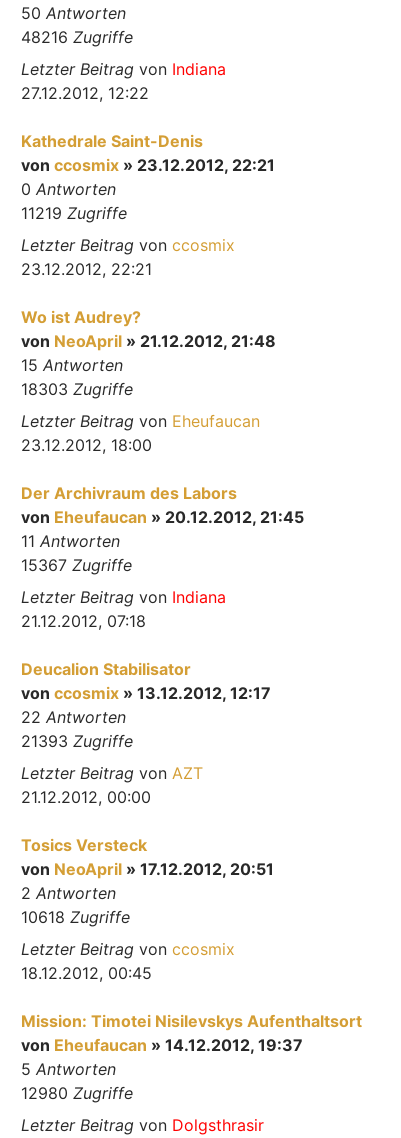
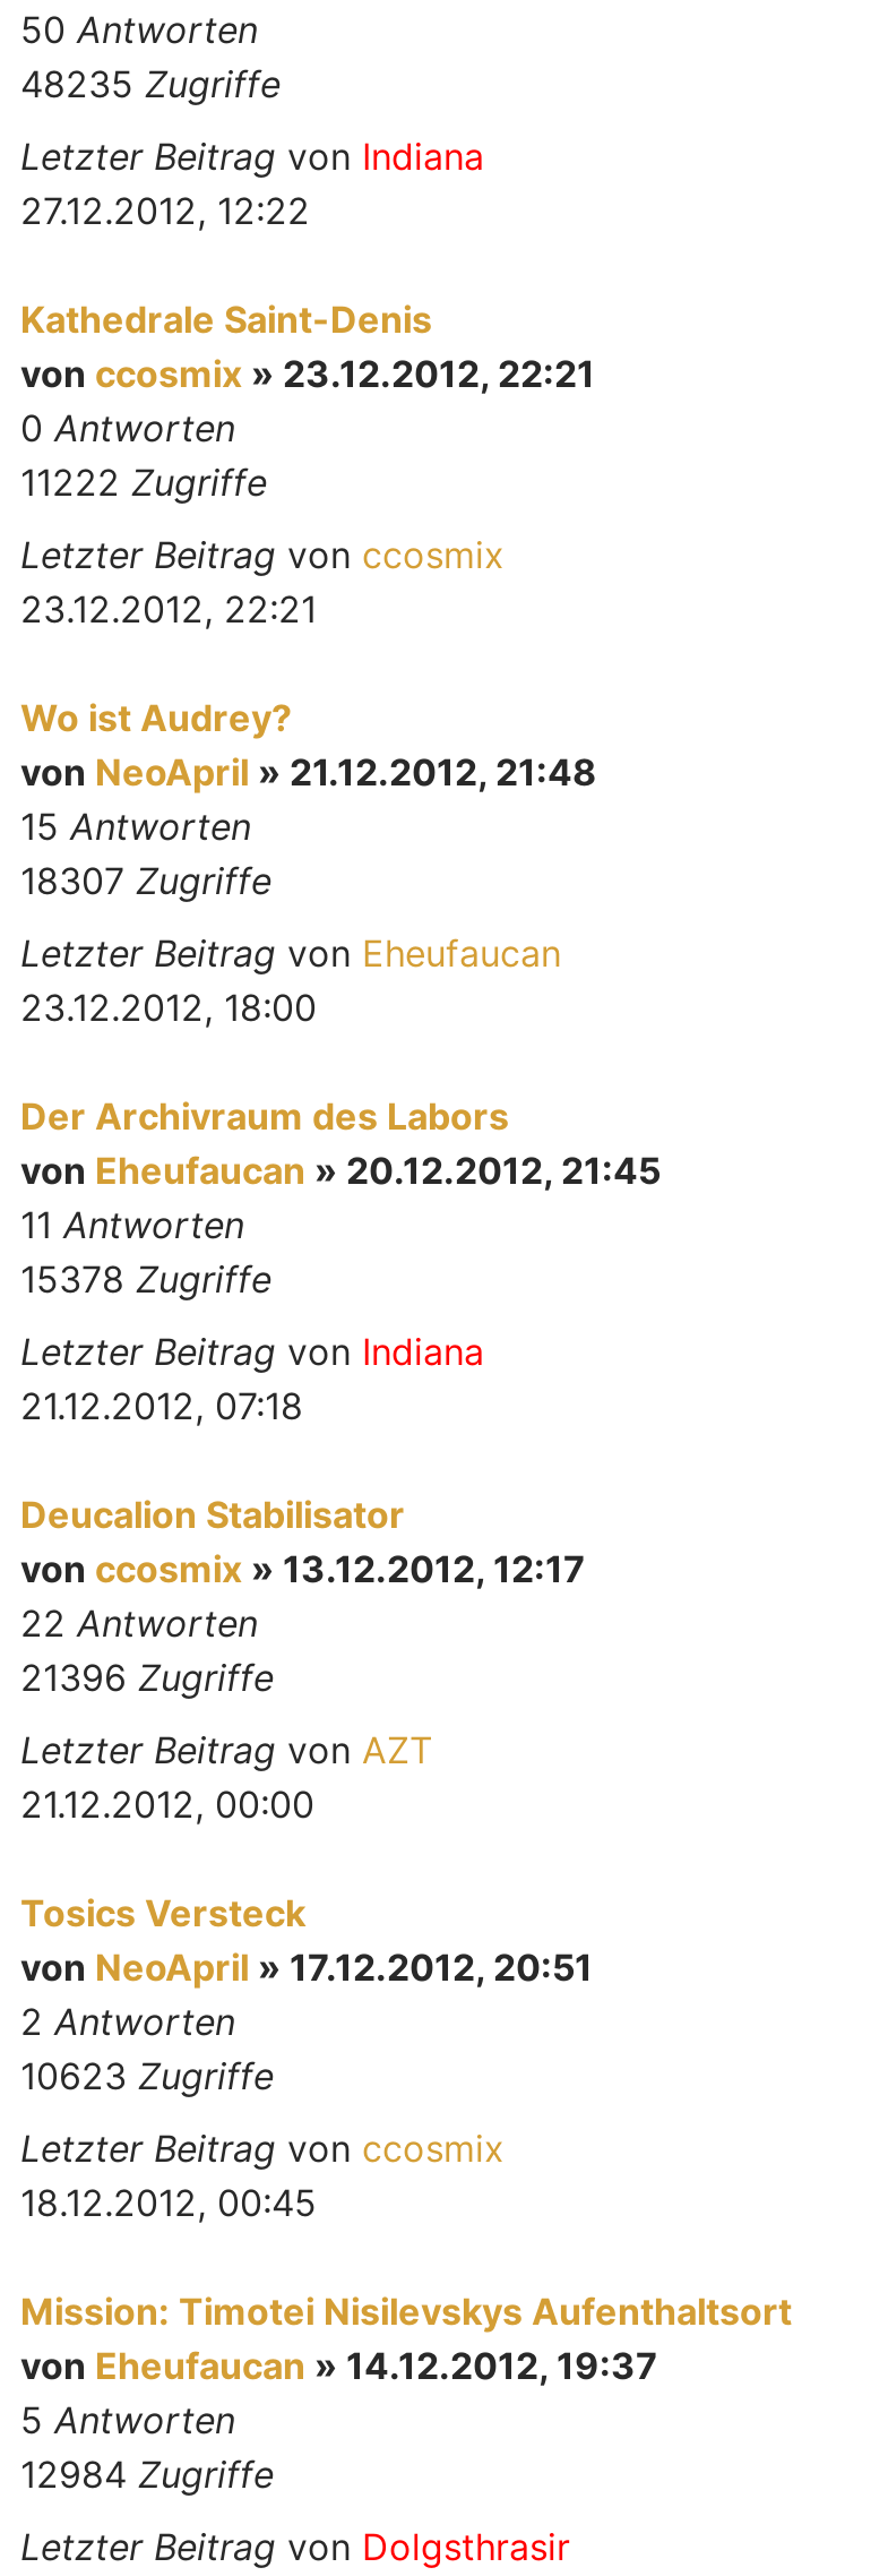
[21,27,133,47] 48216 Zugriffe -> [20,61,281,106] 48235 Zugriffe
[21,203,127,223] 11219 Zugriffe -> [20,460,267,505] 11222 Zugriffe
[21,379,133,399] 18303 Zugriffe -> [20,858,271,903] 18307 Zugriffe
[21,555,132,575] 15367 Zugriffe -> [20,1256,271,1302] 15378 Zugriffe
[21,731,133,751] 21393 Zugriffe -> [20,1655,274,1700] 21396 Zugriffe
[21,907,130,927] 10618 Zugriffe -> [20,2053,274,2098] 10623 Zugriffe
[21,1083,133,1103] 12980 Zugriffe -> [20,2452,274,2497] 12984 Zugriffe

